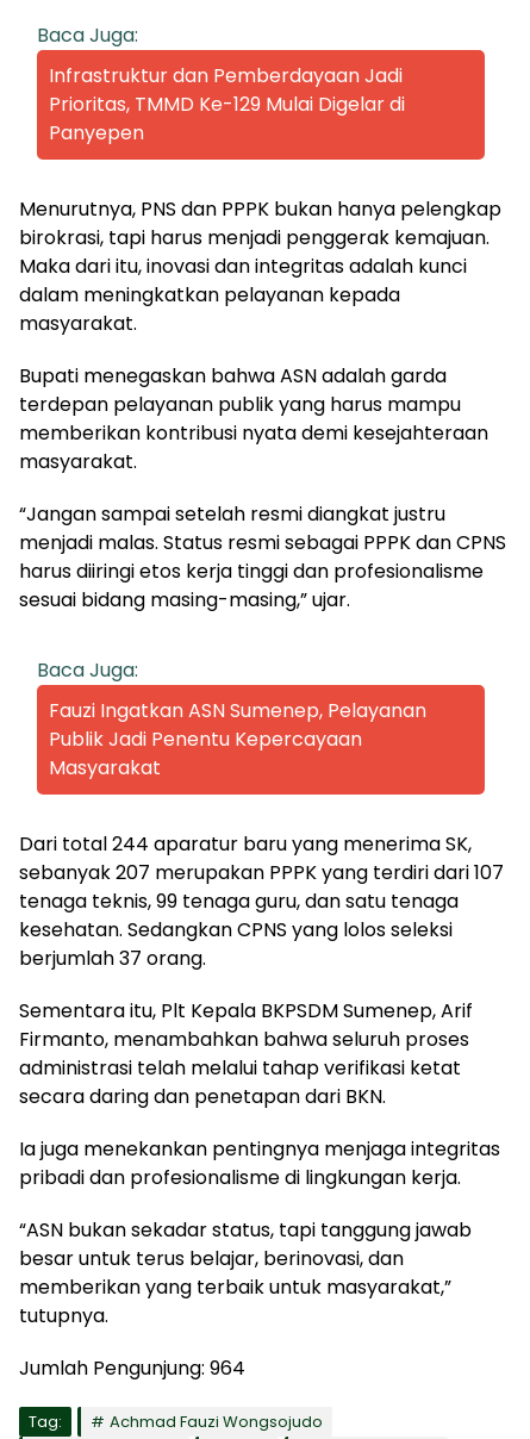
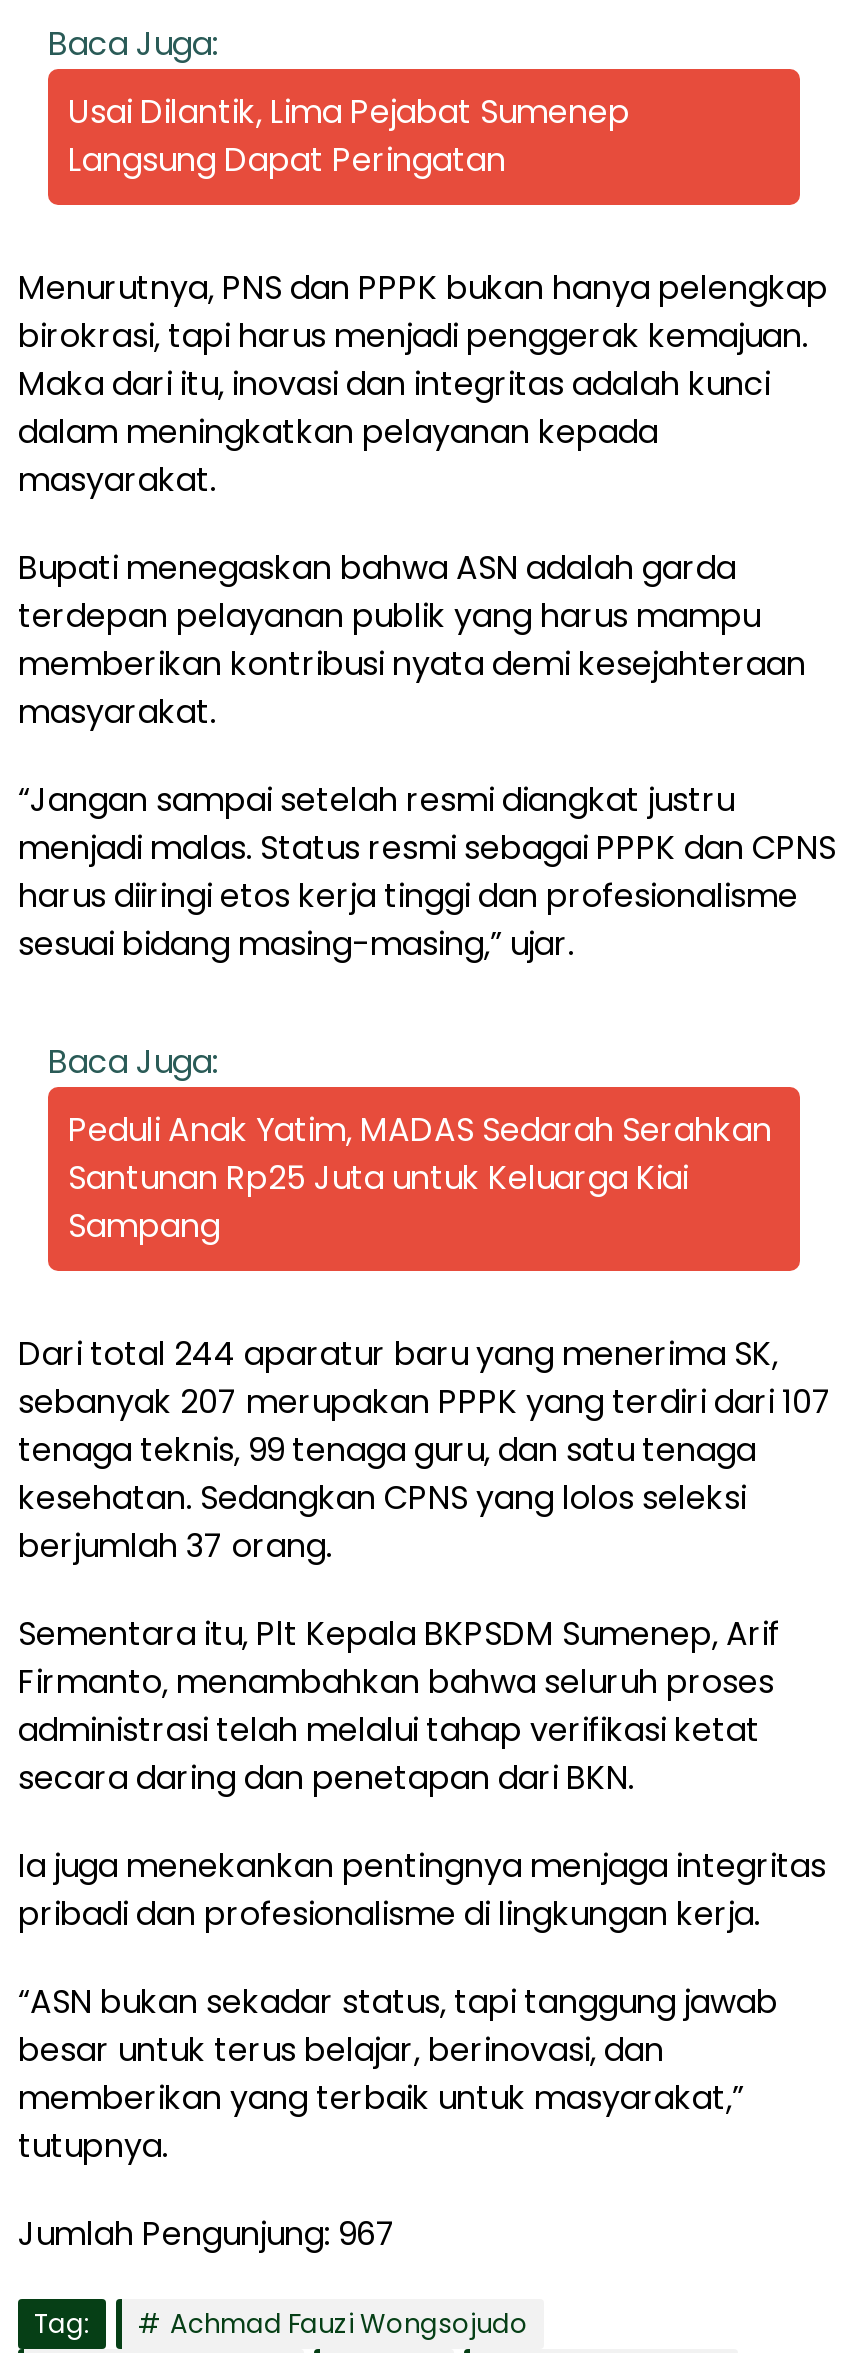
[49,62,405,147] Infrastruktur dan Pemberdayaan Jadi | Prioritas, TMMD Ke-129 Mulai Digelar di | Panyepen -> [68,89,630,183] Usai Dilantik, Lima Pejabat Sumenep | Langsung Dapat Peringatan
[49,697,426,782] Fauzi Ingatkan ASN Sumenep, Pelayanan | Publik Jadi Penentu Kepercayaan | Masyarakat -> [68,1107,772,1249] Peduli Anak Yatim, MADAS Sedarah Serahkan | Santunan Rp25 Juta untuk Keluarga Kiai | Sampang
[19,1355,245,1382] Jumlah Pengunjung: 964 -> [18,2211,396,2257] Jumlah Pengunjung: 967

